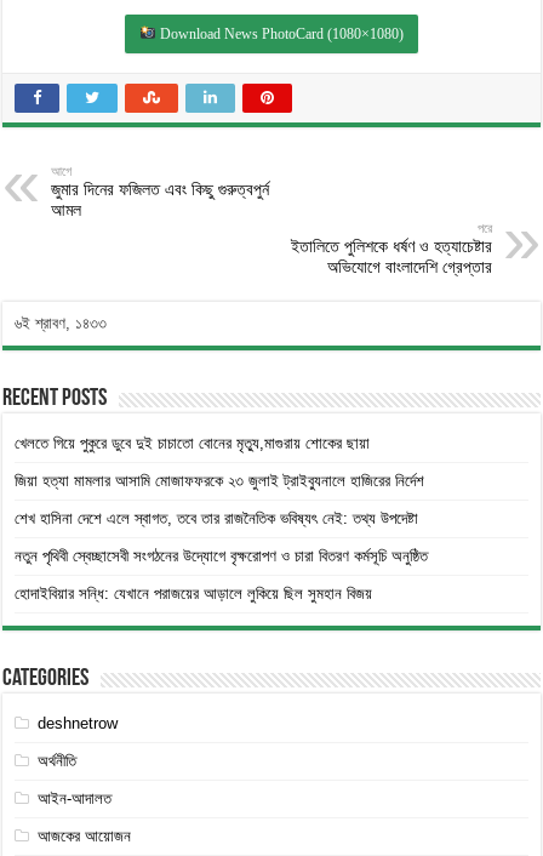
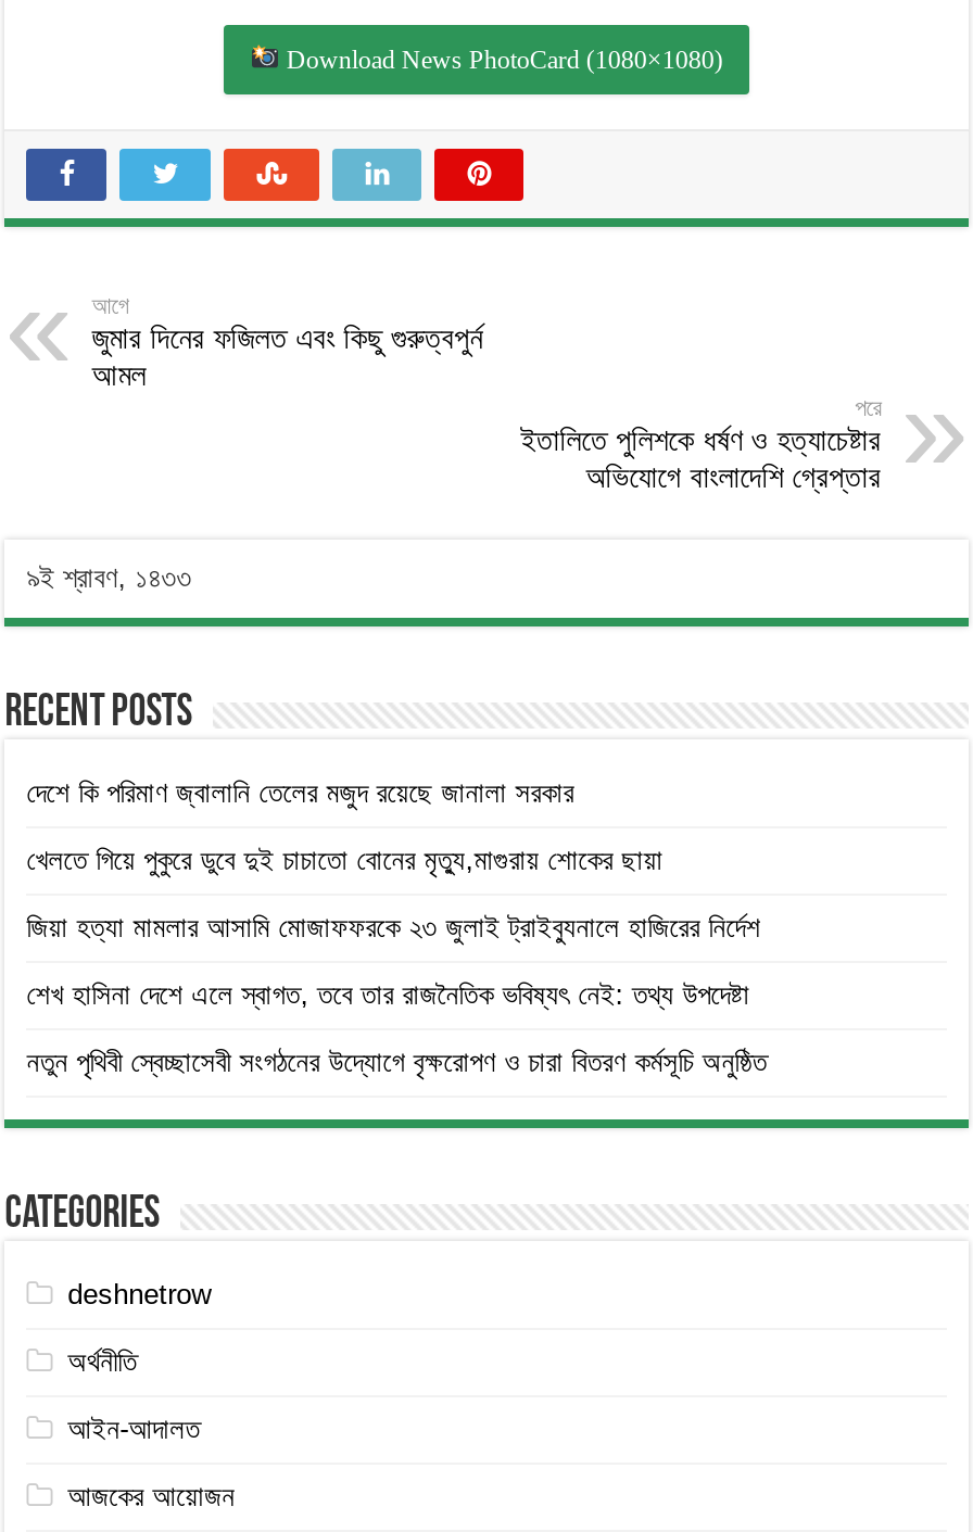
[15,314,107,332] ৬ই শ্রাবণ, ১৪৩৩ -> [26,561,192,593] ৯ই শ্রাবণ, ১৪৩৩
none -> [26,776,582,808] দেশে কি পরিমাণ জ্বালানি তেলের মজুদ রয়েছে জানালা সরকার
moved [15,434,428,565] -> [26,843,767,1078]: খেলতে গিয়ে পুকুরে ডুবে দুই চাচাতো বোনের মৃত্যু,মাগুরায় শোকের ছায়া | জিয়া হত্যা মামলার আসামি মোজাফফরকে ২৩ জুলাই ট্রাইব্যুনালে হাজিরের নির্দেশ | শেখ হাসিনা দেশে এলে স্বাগত, তবে তার রাজনৈতিক ভবিষ্যৎ নেই: তথ্য উপদেষ্টা | নতুন পৃথিবী স্বেচ্ছাসেবী সংগঠনের উদ্যোগে বৃক্ষরোপণ ও চারা বিতরণ কর্মসূচি অনুষ্ঠিত
[15,584,372,602] হোদাইবিয়ার সন্ধি: যেখানে পরাজয়ের আড়ালে লুকিয়ে ছিল সুমহান বিজয় -> none

